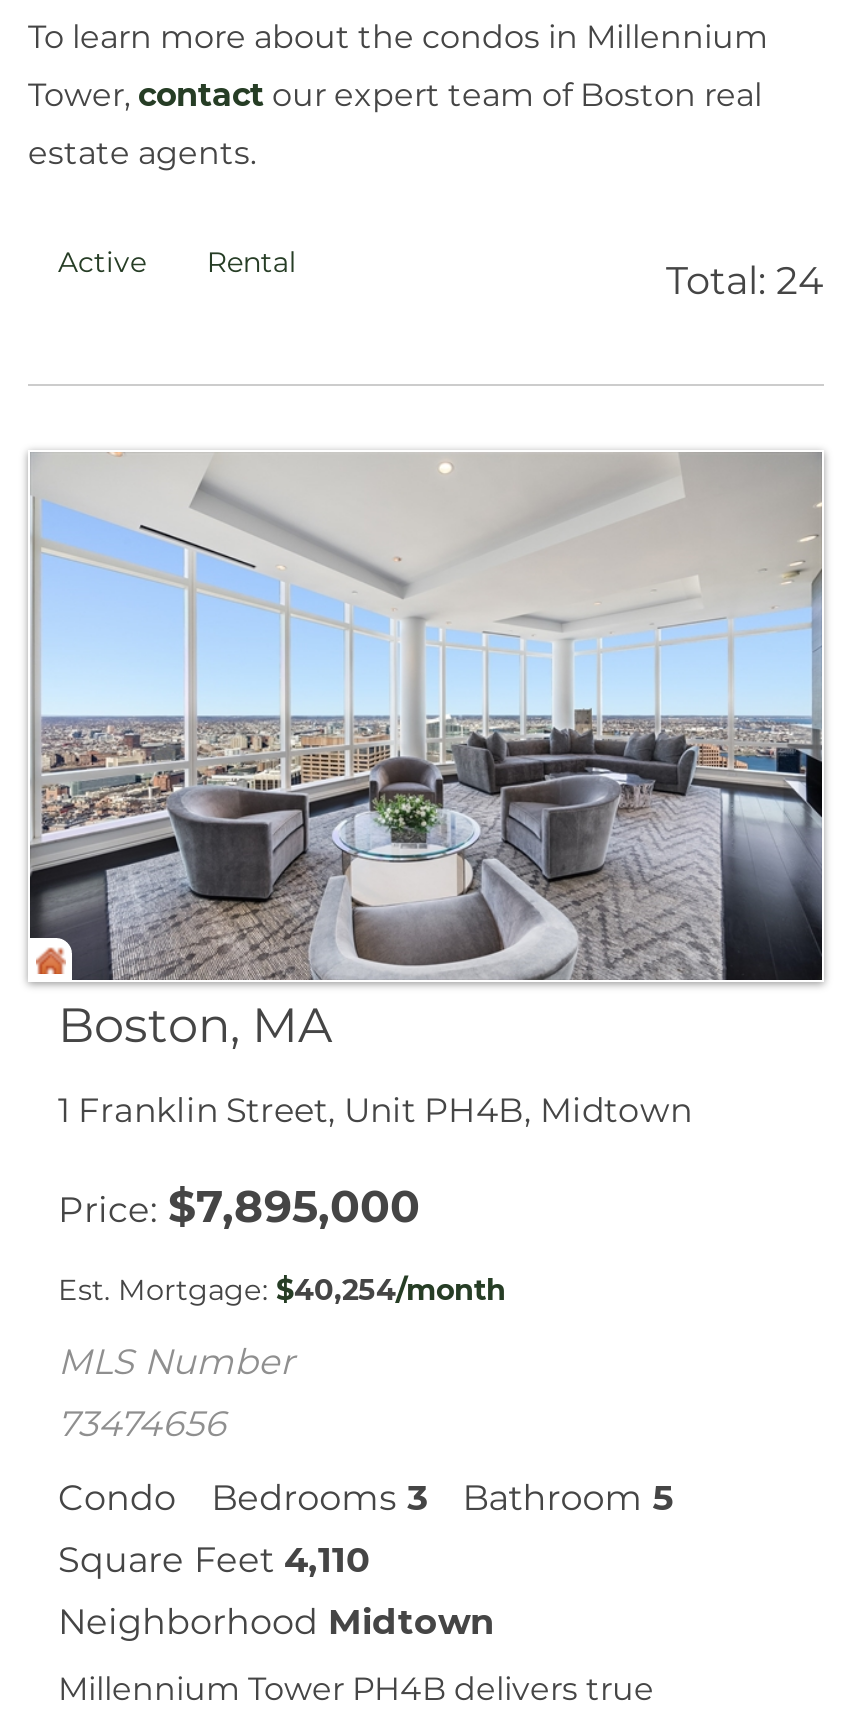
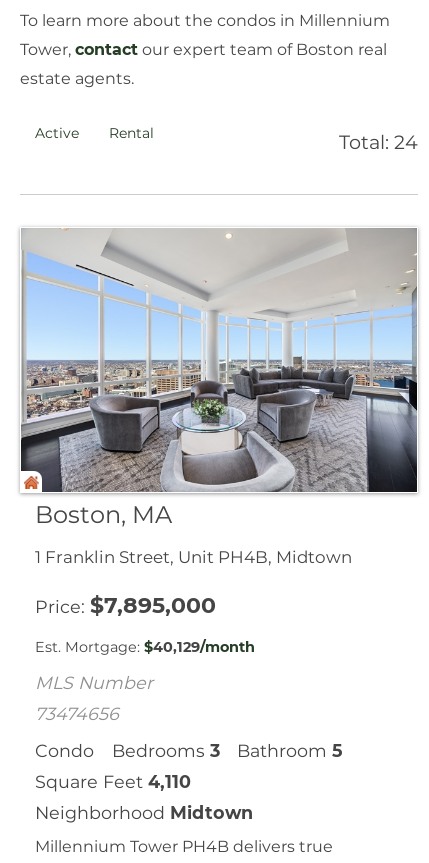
[58,1272,506,1308] Est. Mortgage: $40,254/month -> [35,638,255,656] Est. Mortgage: $40,129/month

